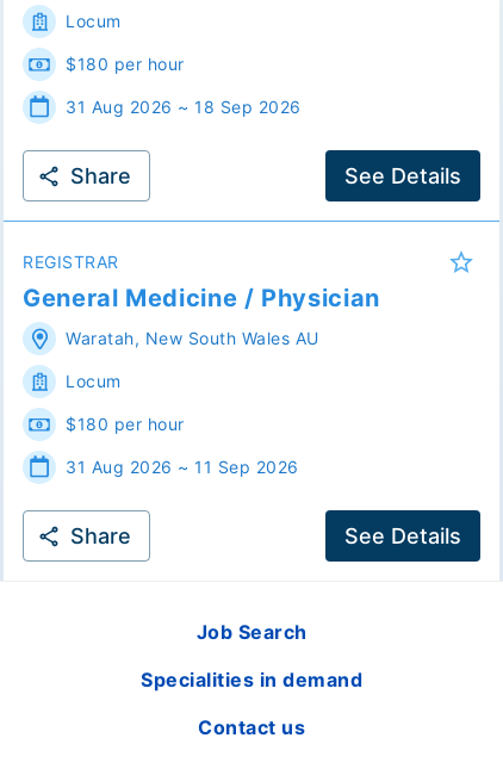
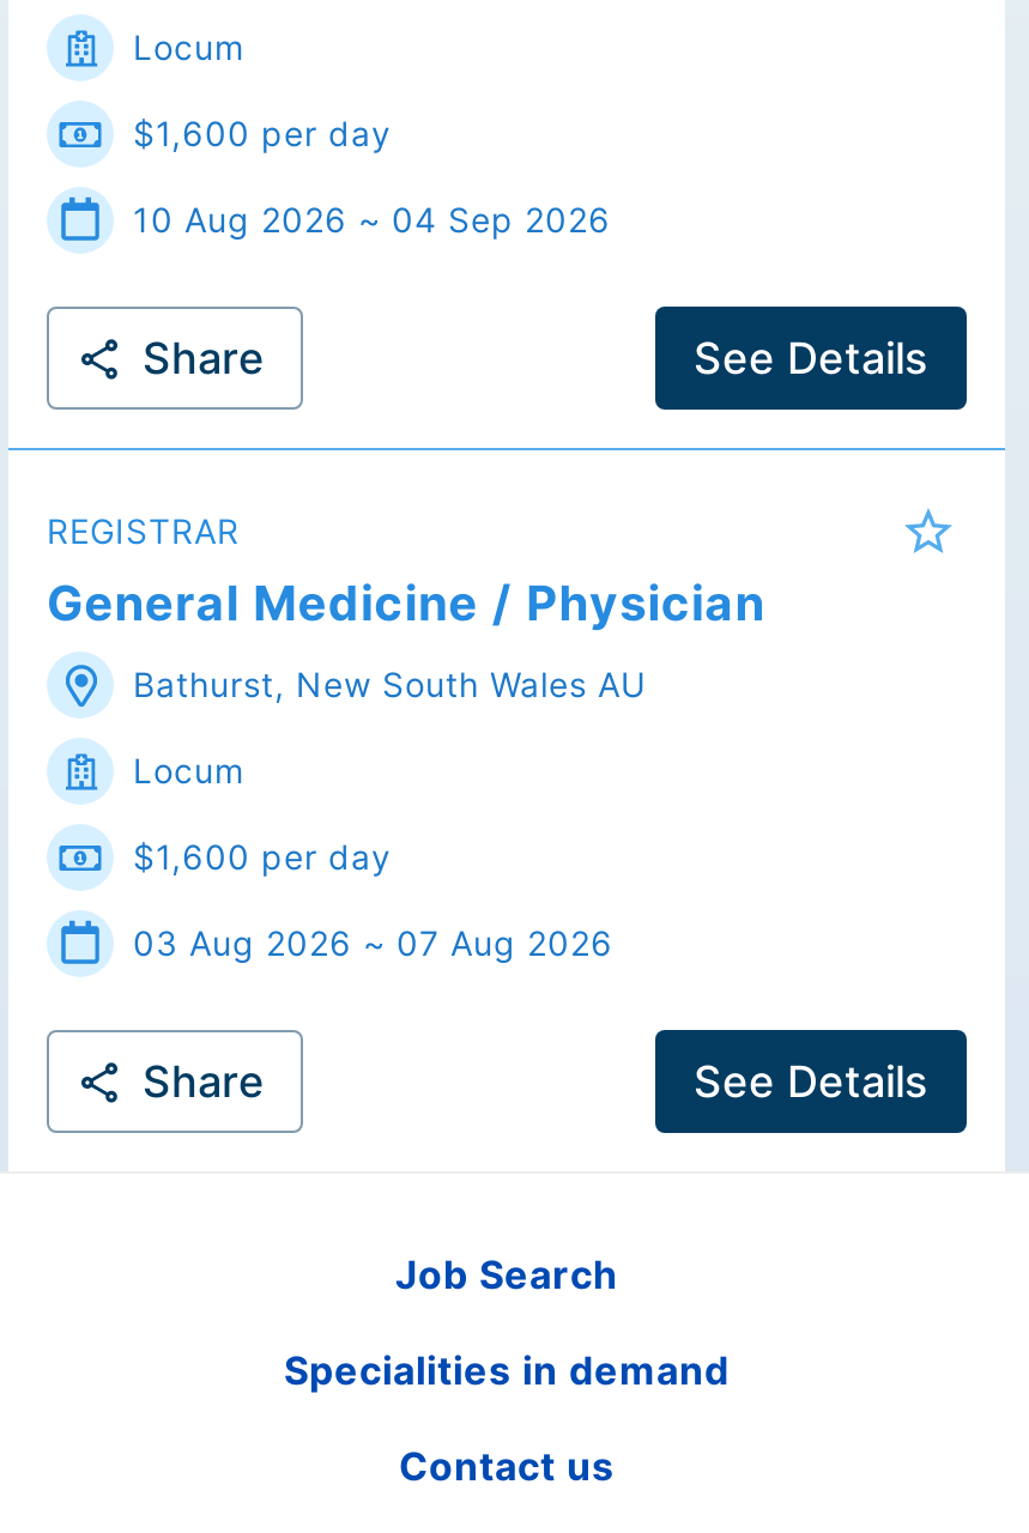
[66,54,184,74] $180 per hour -> [133,113,392,154] $1,600 per day
[66,97,301,117] 31 Aug 2026 ~ 18 Sep 2026 -> [133,199,611,240] 10 Aug 2026 ~ 04 Sep 2026
[66,328,319,348] Waratah, New South Wales AU -> [133,664,646,705] Bathurst, New South Wales AU
[66,414,184,434] $180 per hour -> [133,836,392,877] $1,600 per day
[66,457,299,477] 31 Aug 2026 ~ 11 Sep 2026 -> [133,923,613,963] 03 Aug 2026 ~ 07 Aug 2026

